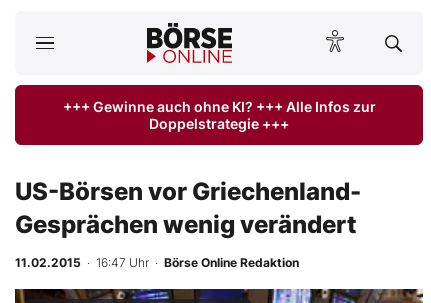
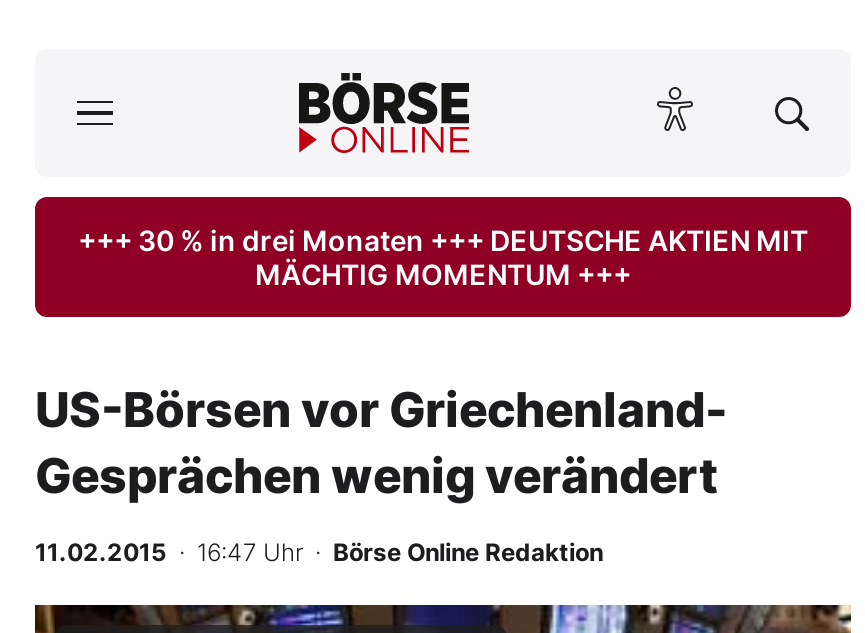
[62,98,375,132] +++ Gewinne auch ohne KI? +++ Alle Infos zur | Doppelstrategie +++ -> [78,223,808,291] +++ 30 % in drei Monaten +++ DEUTSCHE AKTIEN MIT | MÄCHTIG MOMENTUM +++

